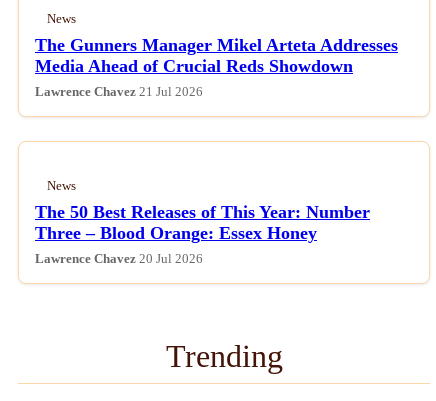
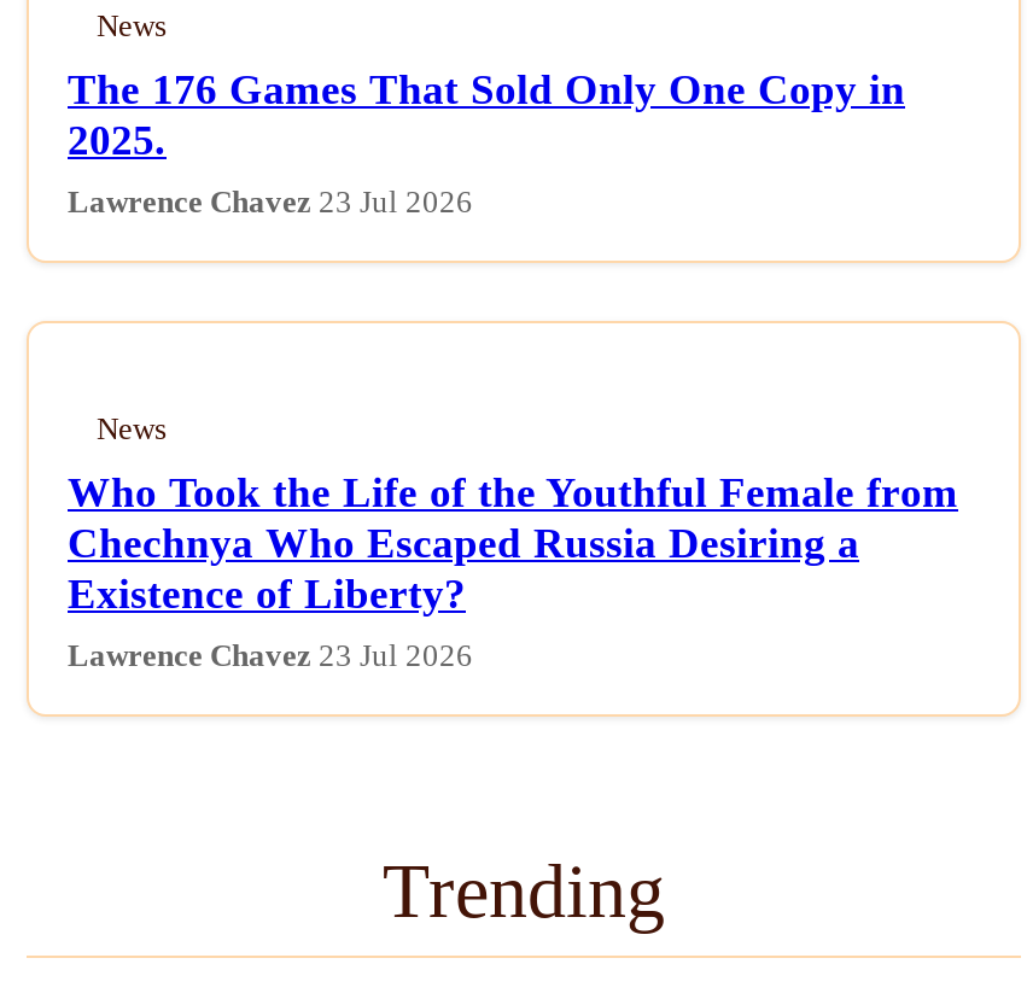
[35,35,398,99] The Gunners Manager Mikel Arteta Addresses | Media Ahead of Crucial Reds Showdown | Lawrence Chavez 21 Jul 2026 -> [68,66,905,221] The 176 Games That Sold Only One Copy in | 2025. | Lawrence Chavez 23 Jul 2026
[35,202,370,266] The 50 Best Releases of This Year: Number | Three – Blood Orange: Essex Honey | Lawrence Chavez 20 Jul 2026 -> [68,469,958,674] Who Took the Life of the Youthful Female from | Chechnya Who Escaped Russia Desiring a | Existence of Liberty? | Lawrence Chavez 23 Jul 2026

